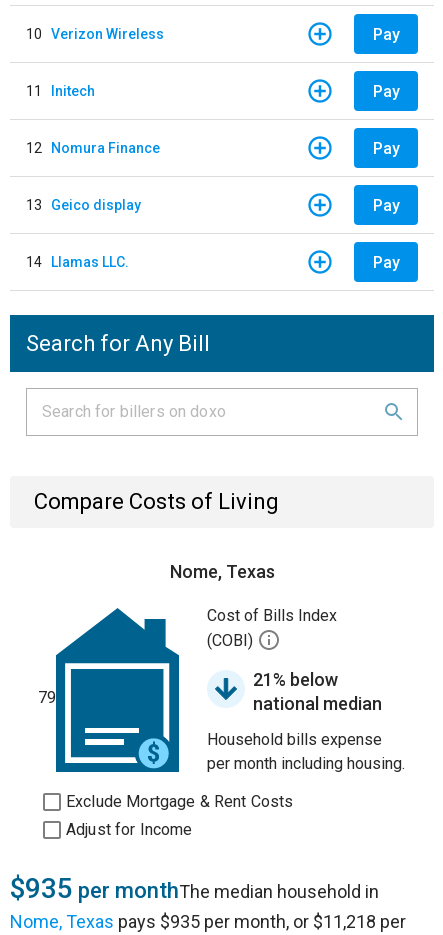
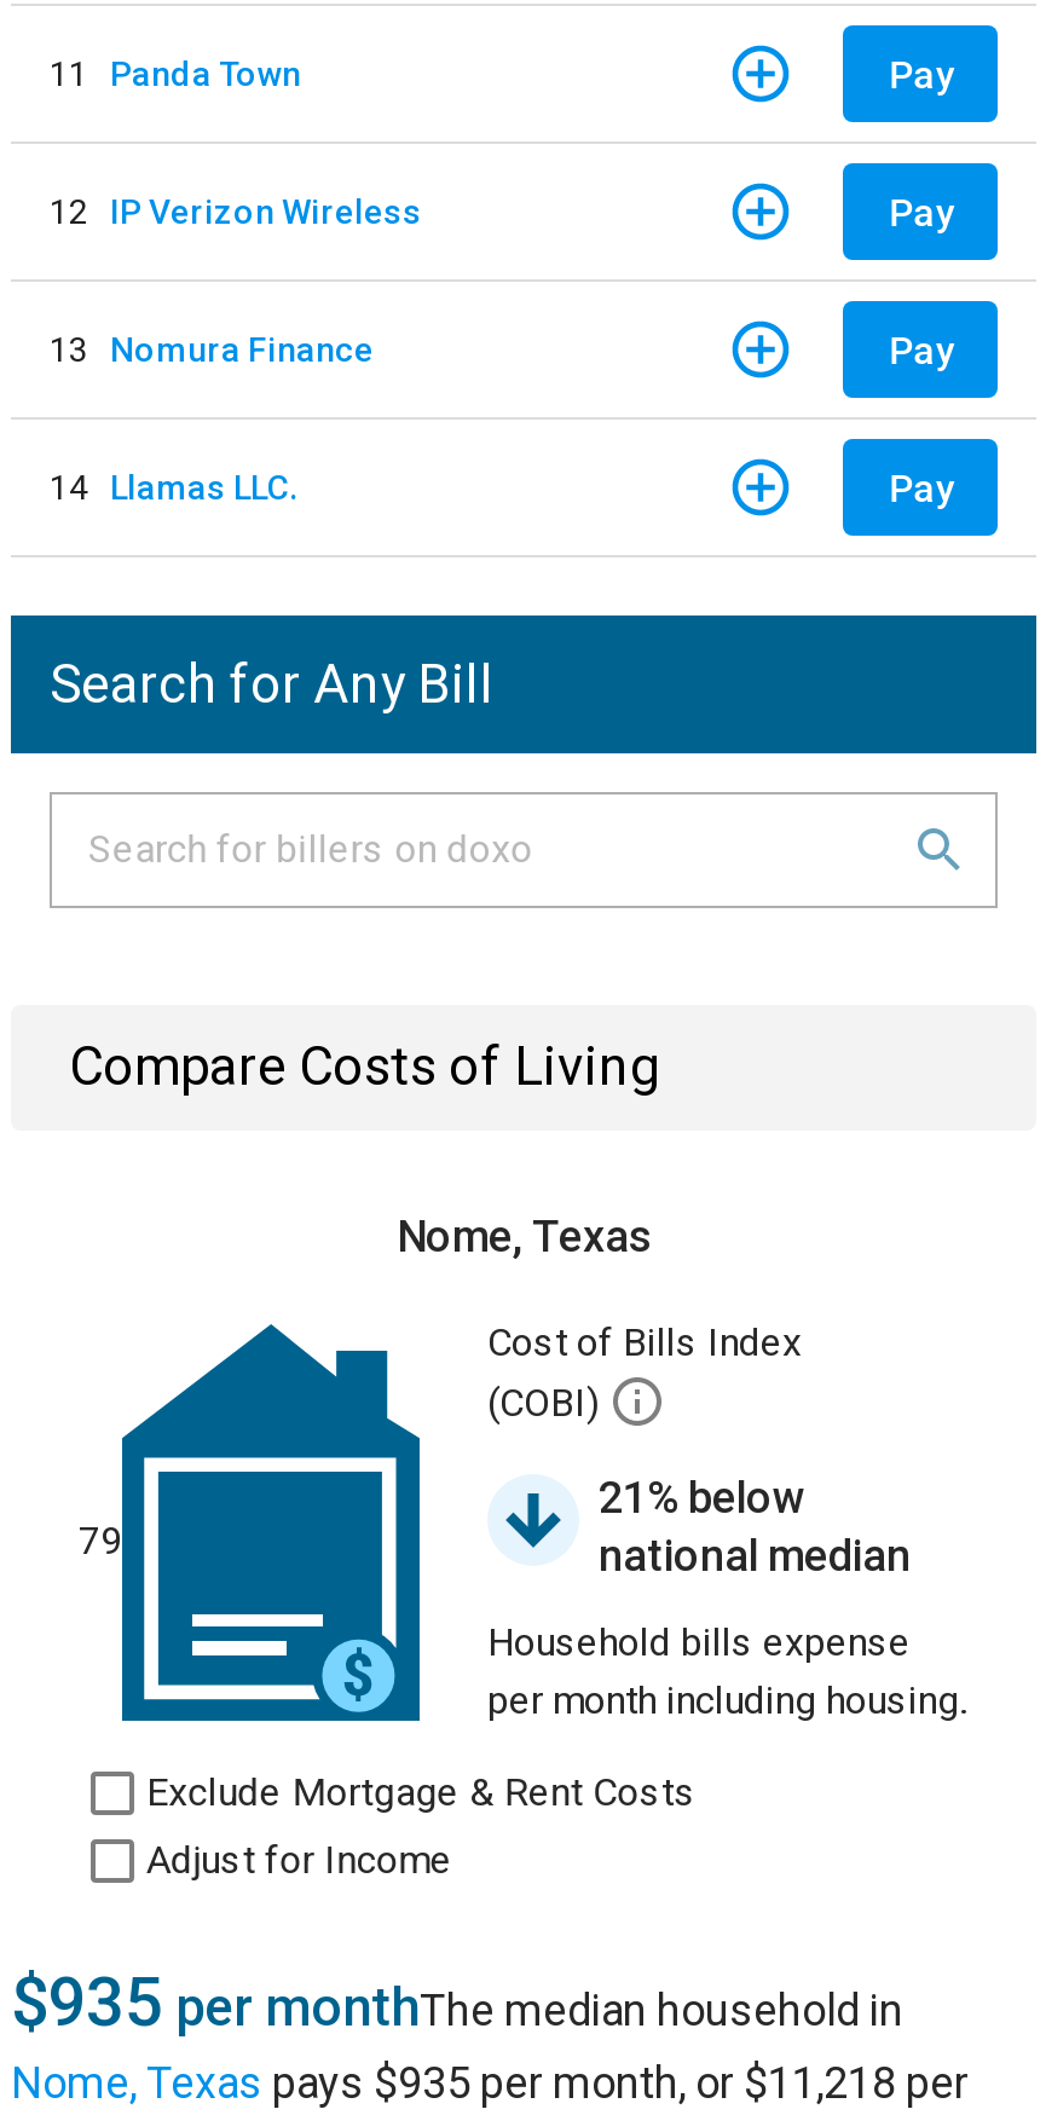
[26,25,164,41] 10 Verizon Wireless -> [50,53,301,92] 11 Panda Town
[26,82,95,98] 11 Initech -> [50,191,422,230] 12 IP Verizon Wireless
[26,138,400,212] 12 Nomura Finance | Pay | 13 Geico display -> [50,329,374,368] 13 Nomura Finance

